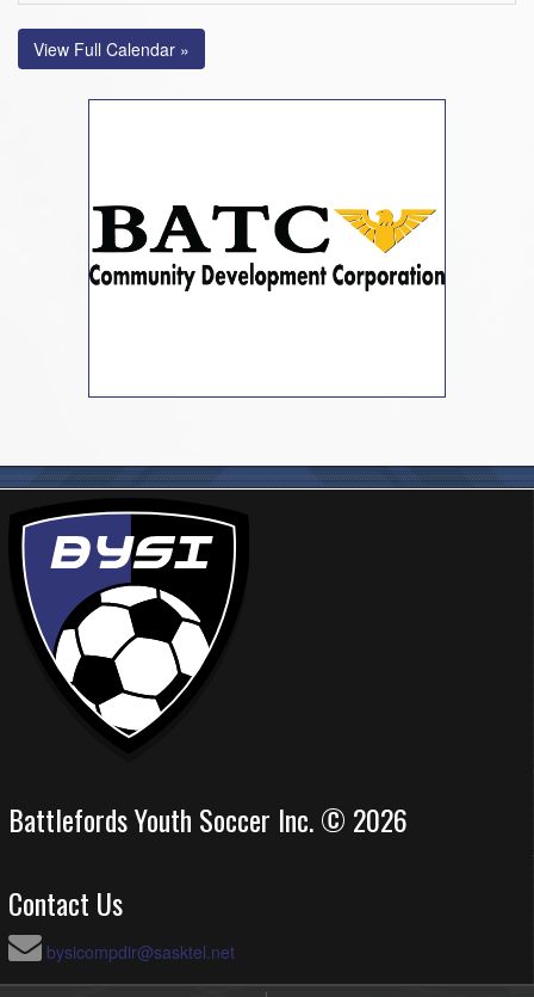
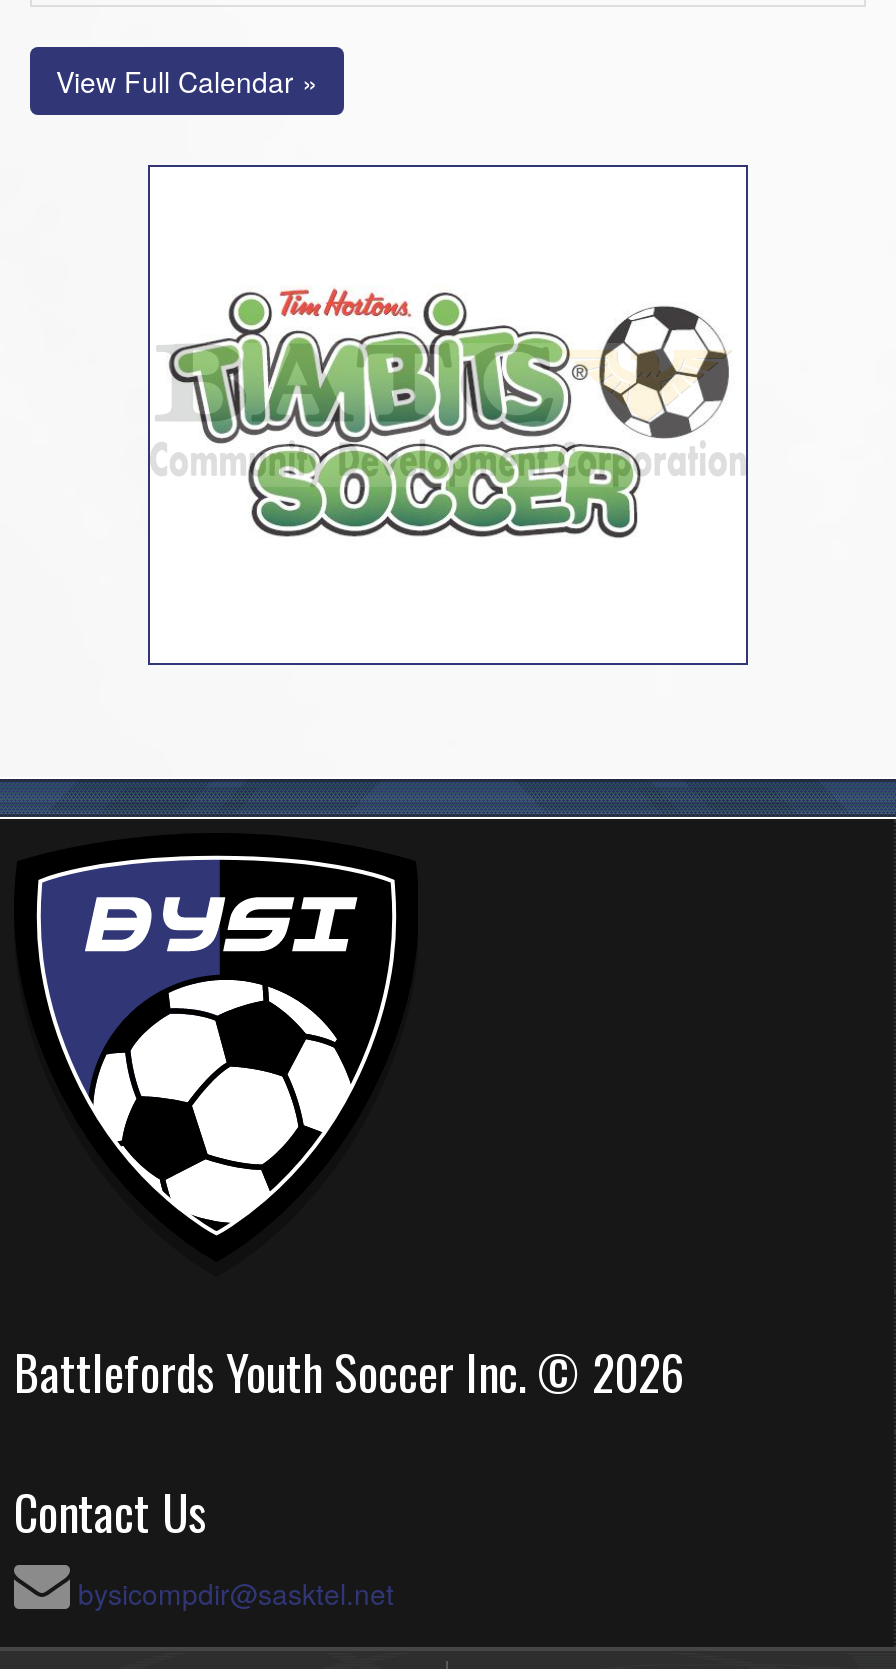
[88,173,446,321] [image] -> [150,287,746,539] [image]

